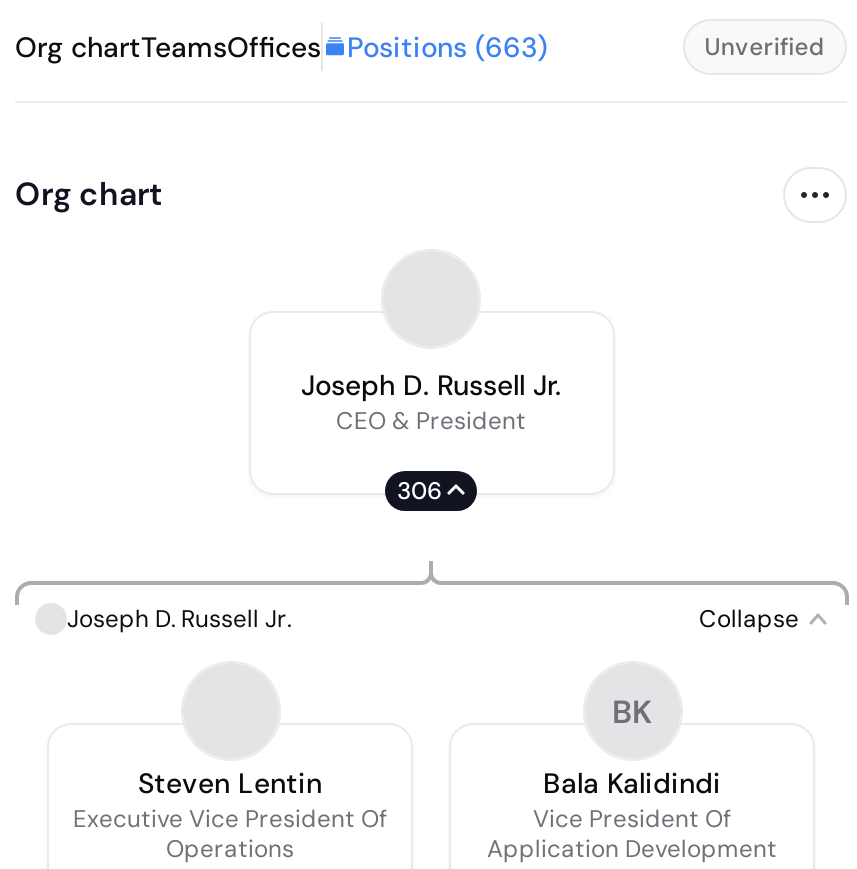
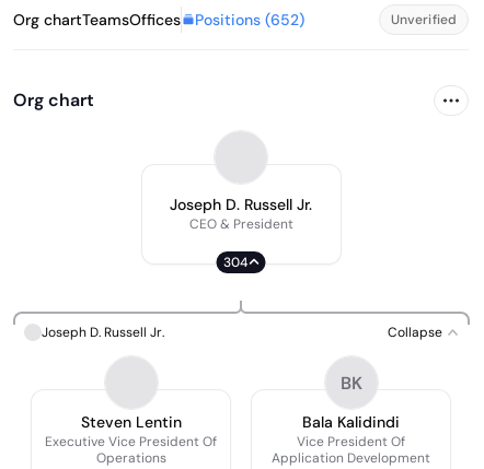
[15,29,547,65] Org chartTeamsOffices Positions (663) -> [13,10,304,30] Org chartTeamsOffices Positions (652)
[397,474,443,506] 306 -> [223,253,247,271] 304

